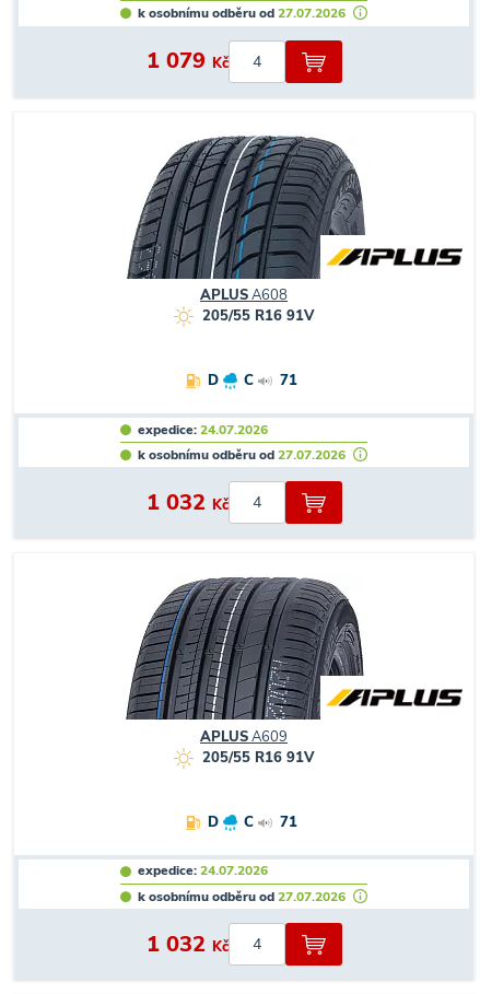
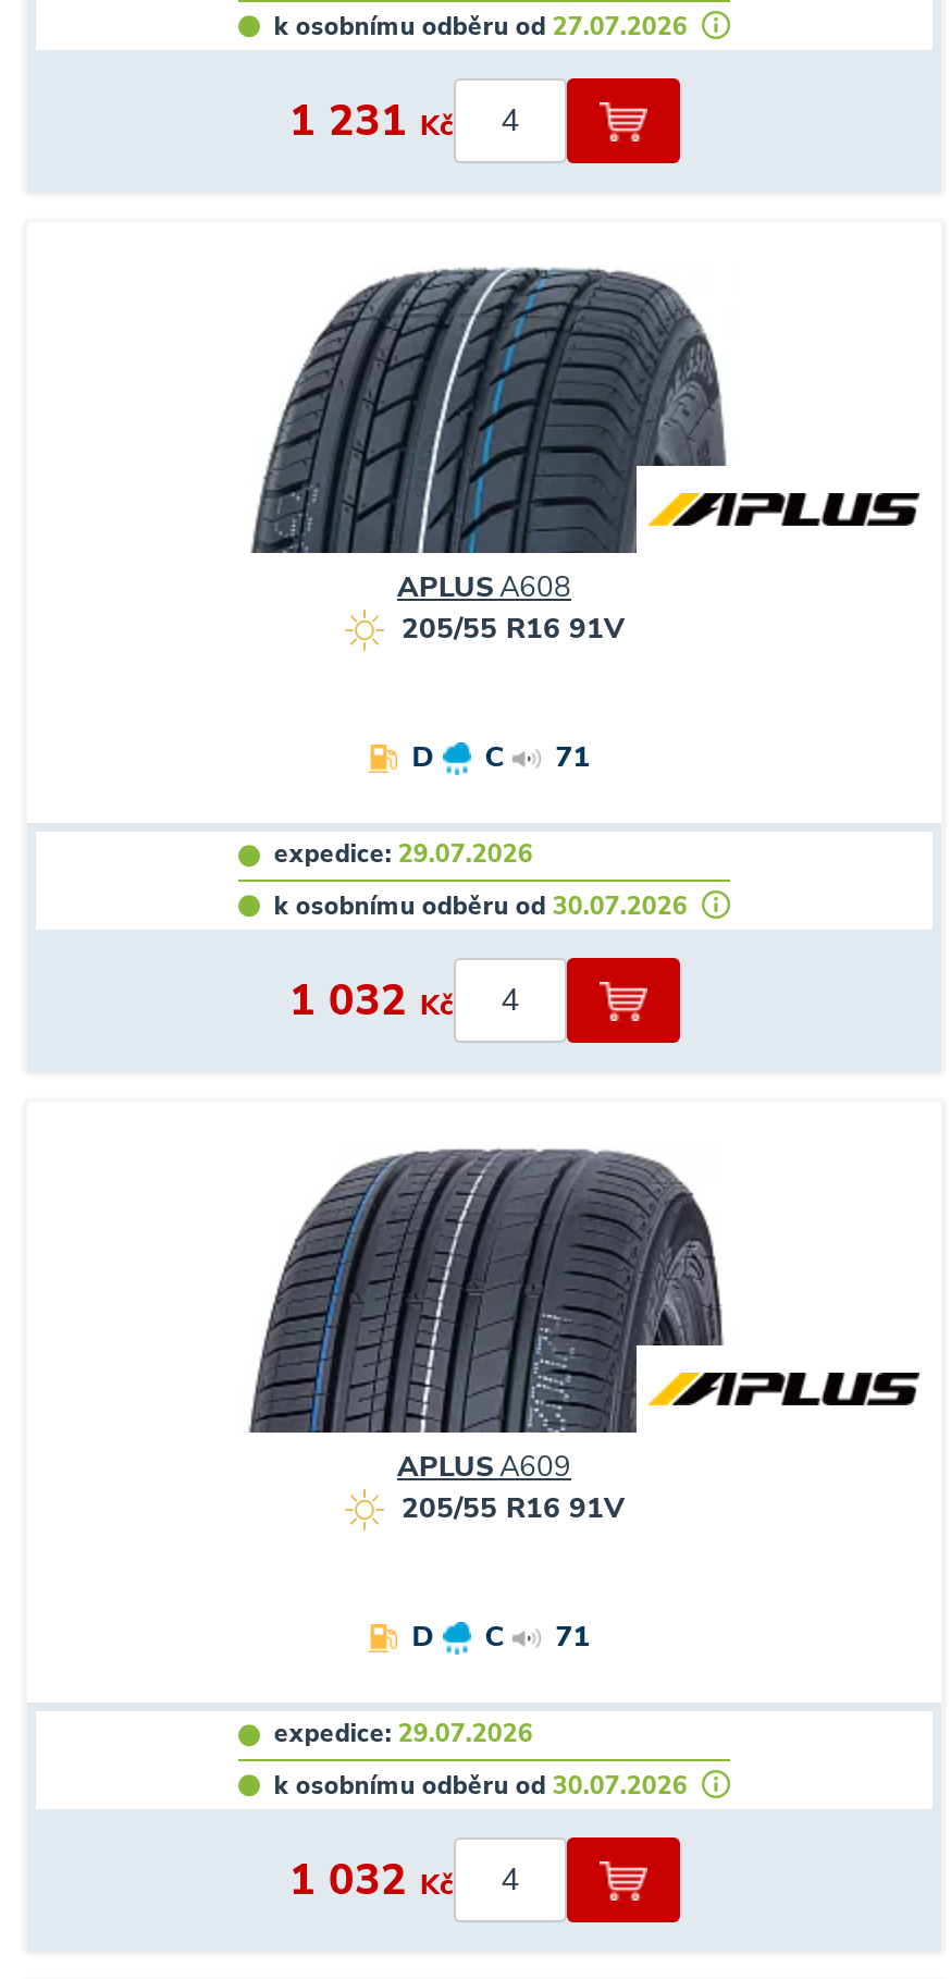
[146,46,228,75] 1 079 Kč -> [289,91,453,150] 1 231 Kč
[138,421,268,438] expedice: 24.07.2026 -> [274,837,533,872] expedice: 29.07.2026
[138,446,346,463] k osobnímu odběru od 27.07.2026 -> [274,888,687,923] k osobnímu odběru od 30.07.2026
[138,862,268,880] expedice: 24.07.2026 -> [274,1717,533,1751] expedice: 29.07.2026
[138,888,346,905] k osobnímu odběru od 27.07.2026 -> [274,1767,687,1802] k osobnímu odběru od 30.07.2026

